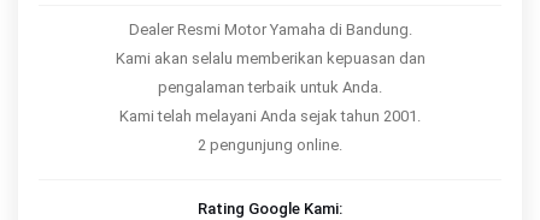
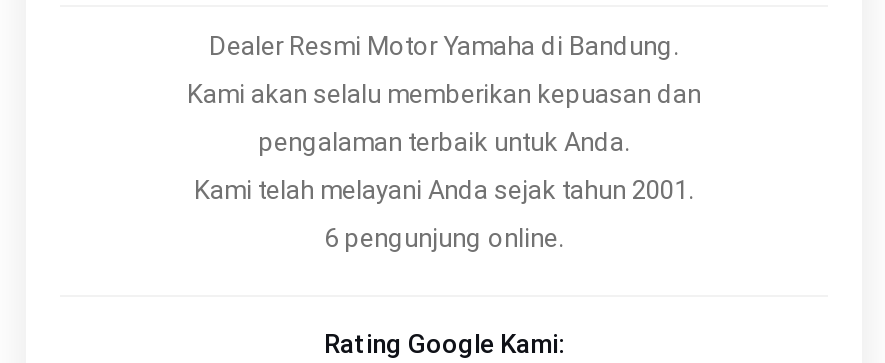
[198,135,342,153] 2 pengunjung online. -> [324,222,564,252] 6 pengunjung online.

